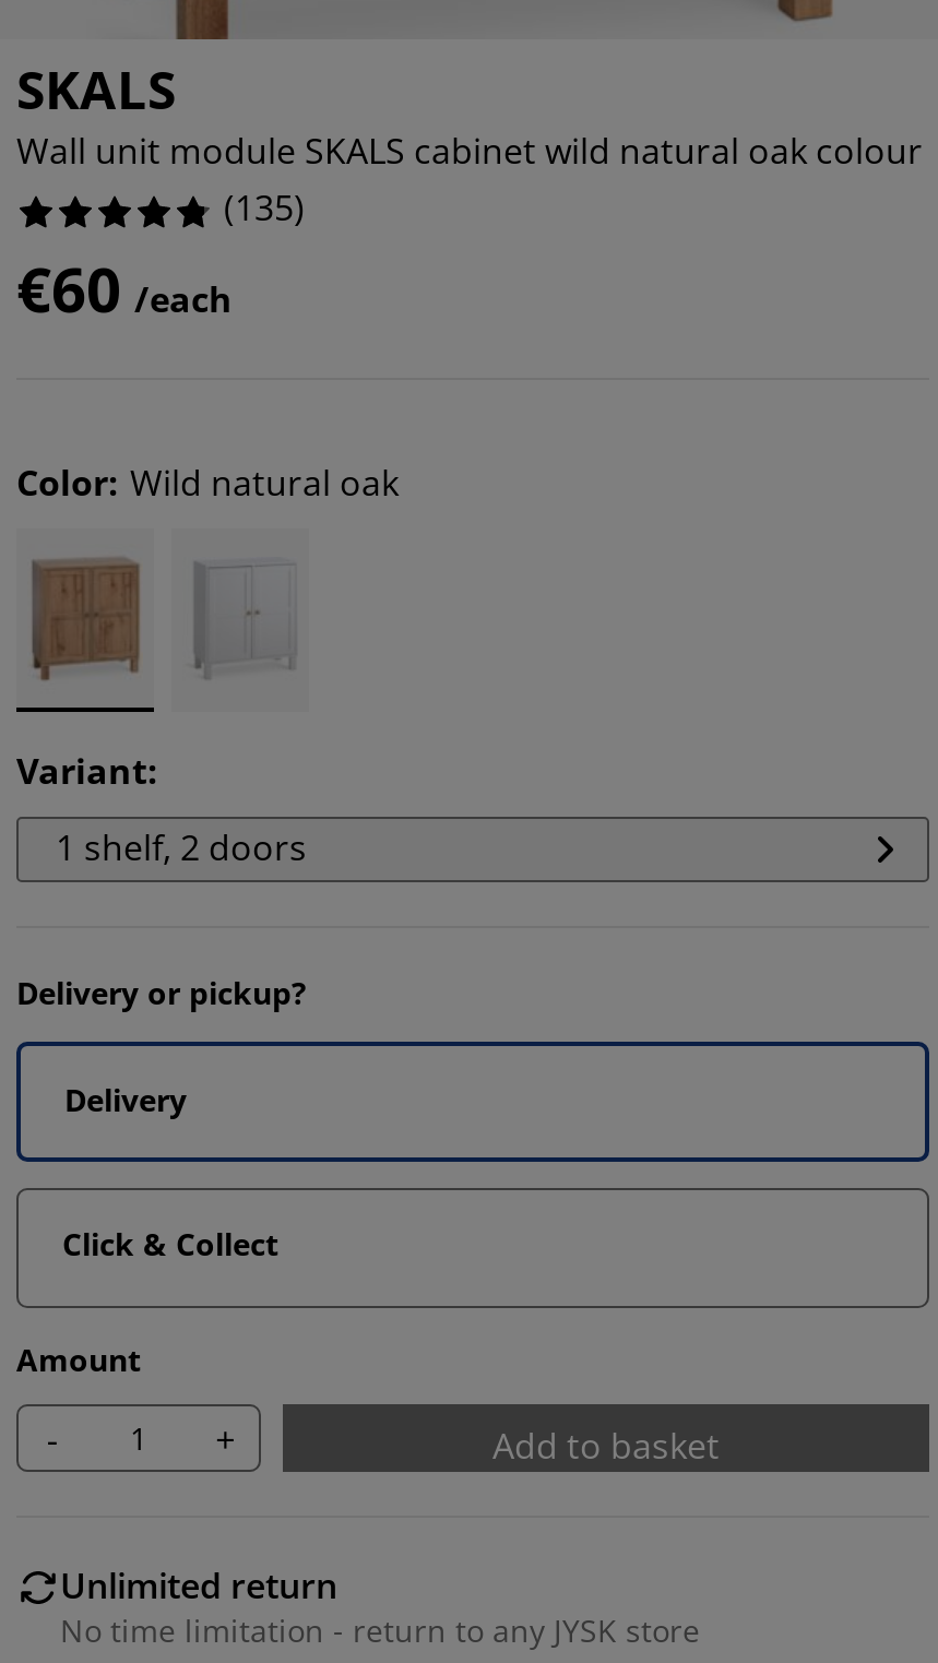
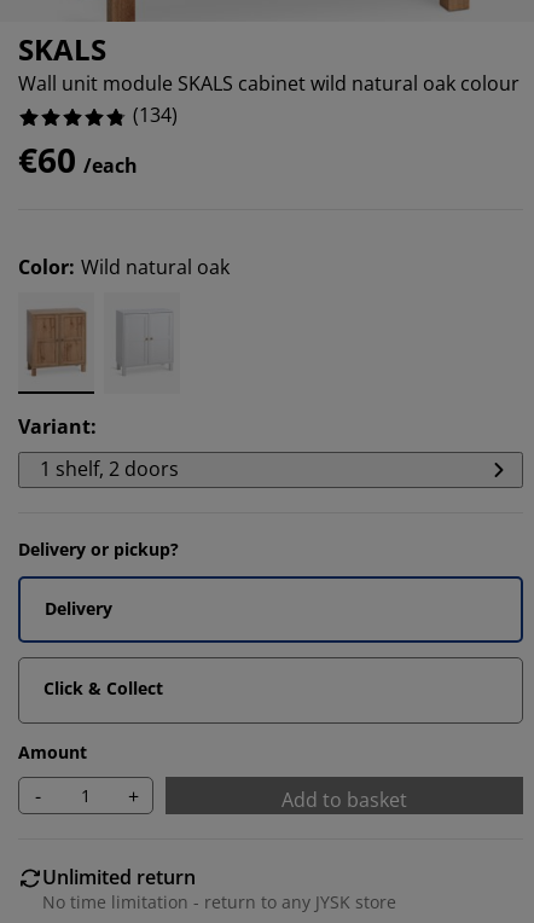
[224,183,305,231] (135) -> [133,101,178,128] (134)

